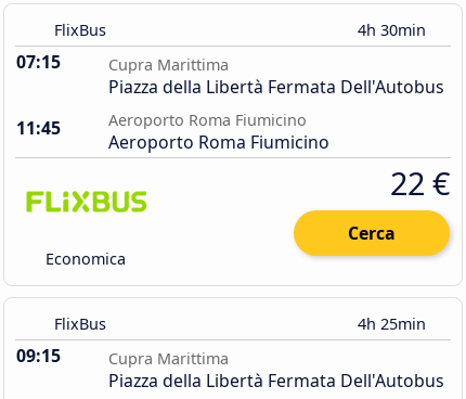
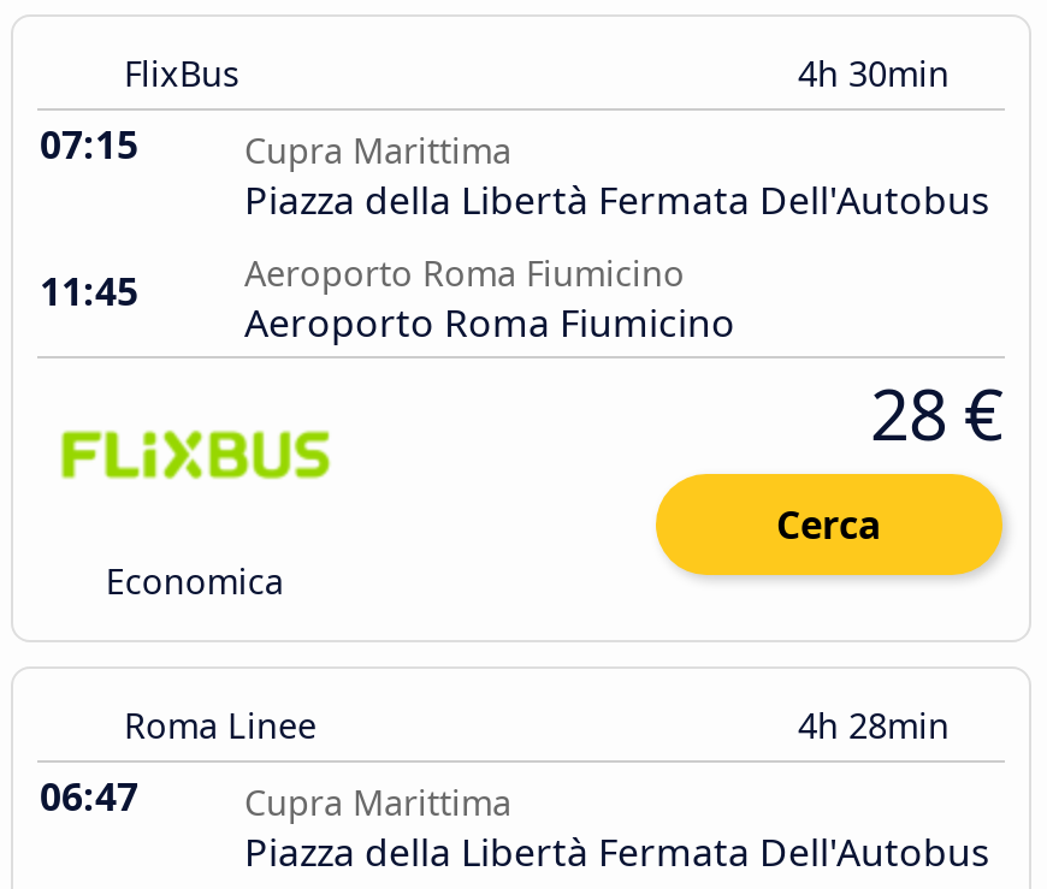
[390,162,450,204] 22 € -> [870,366,1002,460] 28 €
[16,314,430,368] FlixBus | 4h 25min | 09:15 -> [40,703,959,823] Roma Linee | 4h 28min | 06:47

